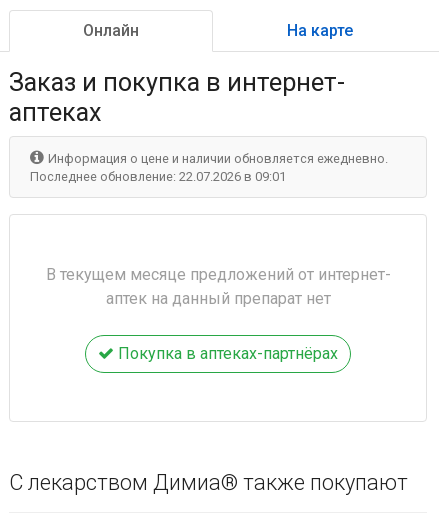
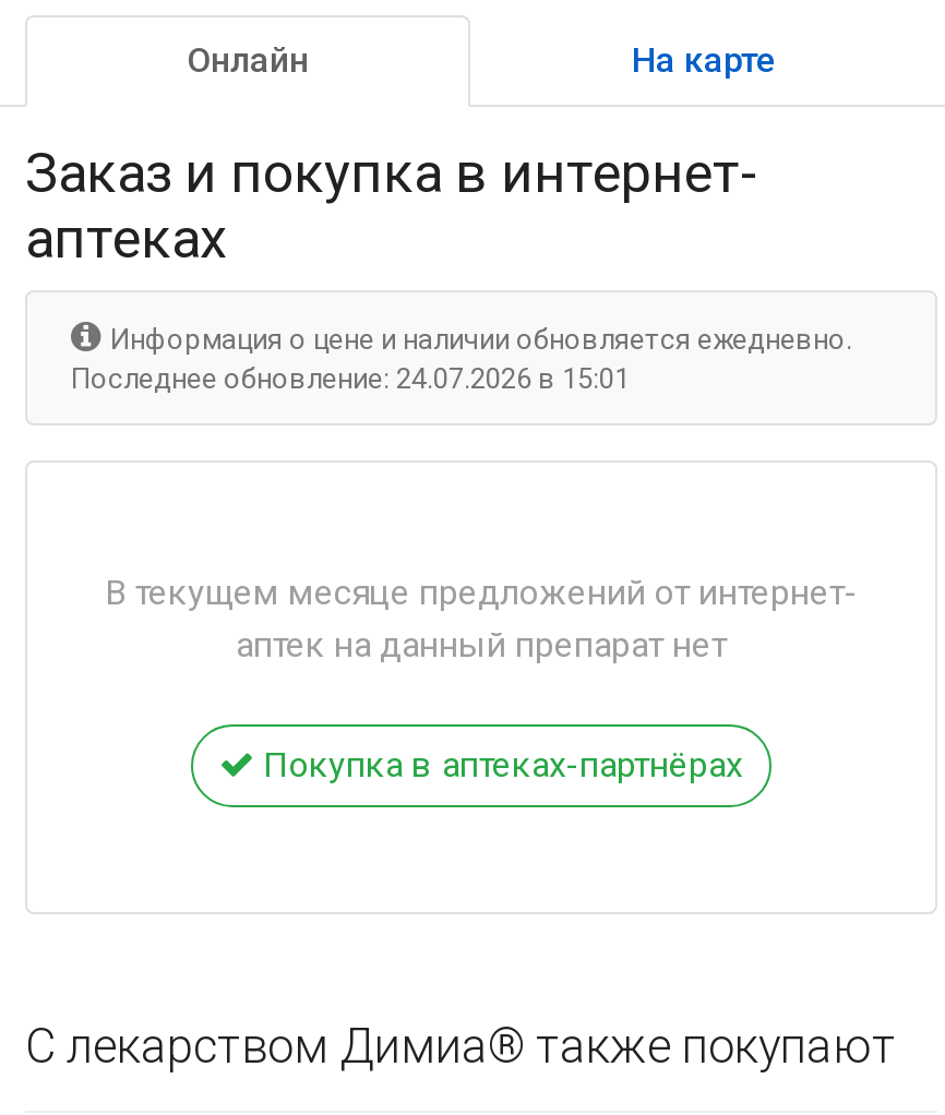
[30,169,286,184] Последнее обновление: 22.07.2026 в 09:01 -> [71,362,630,395] Последнее обновление: 24.07.2026 в 15:01

